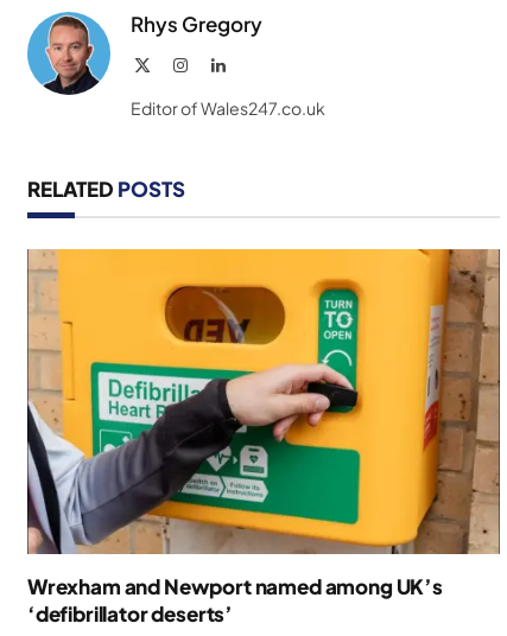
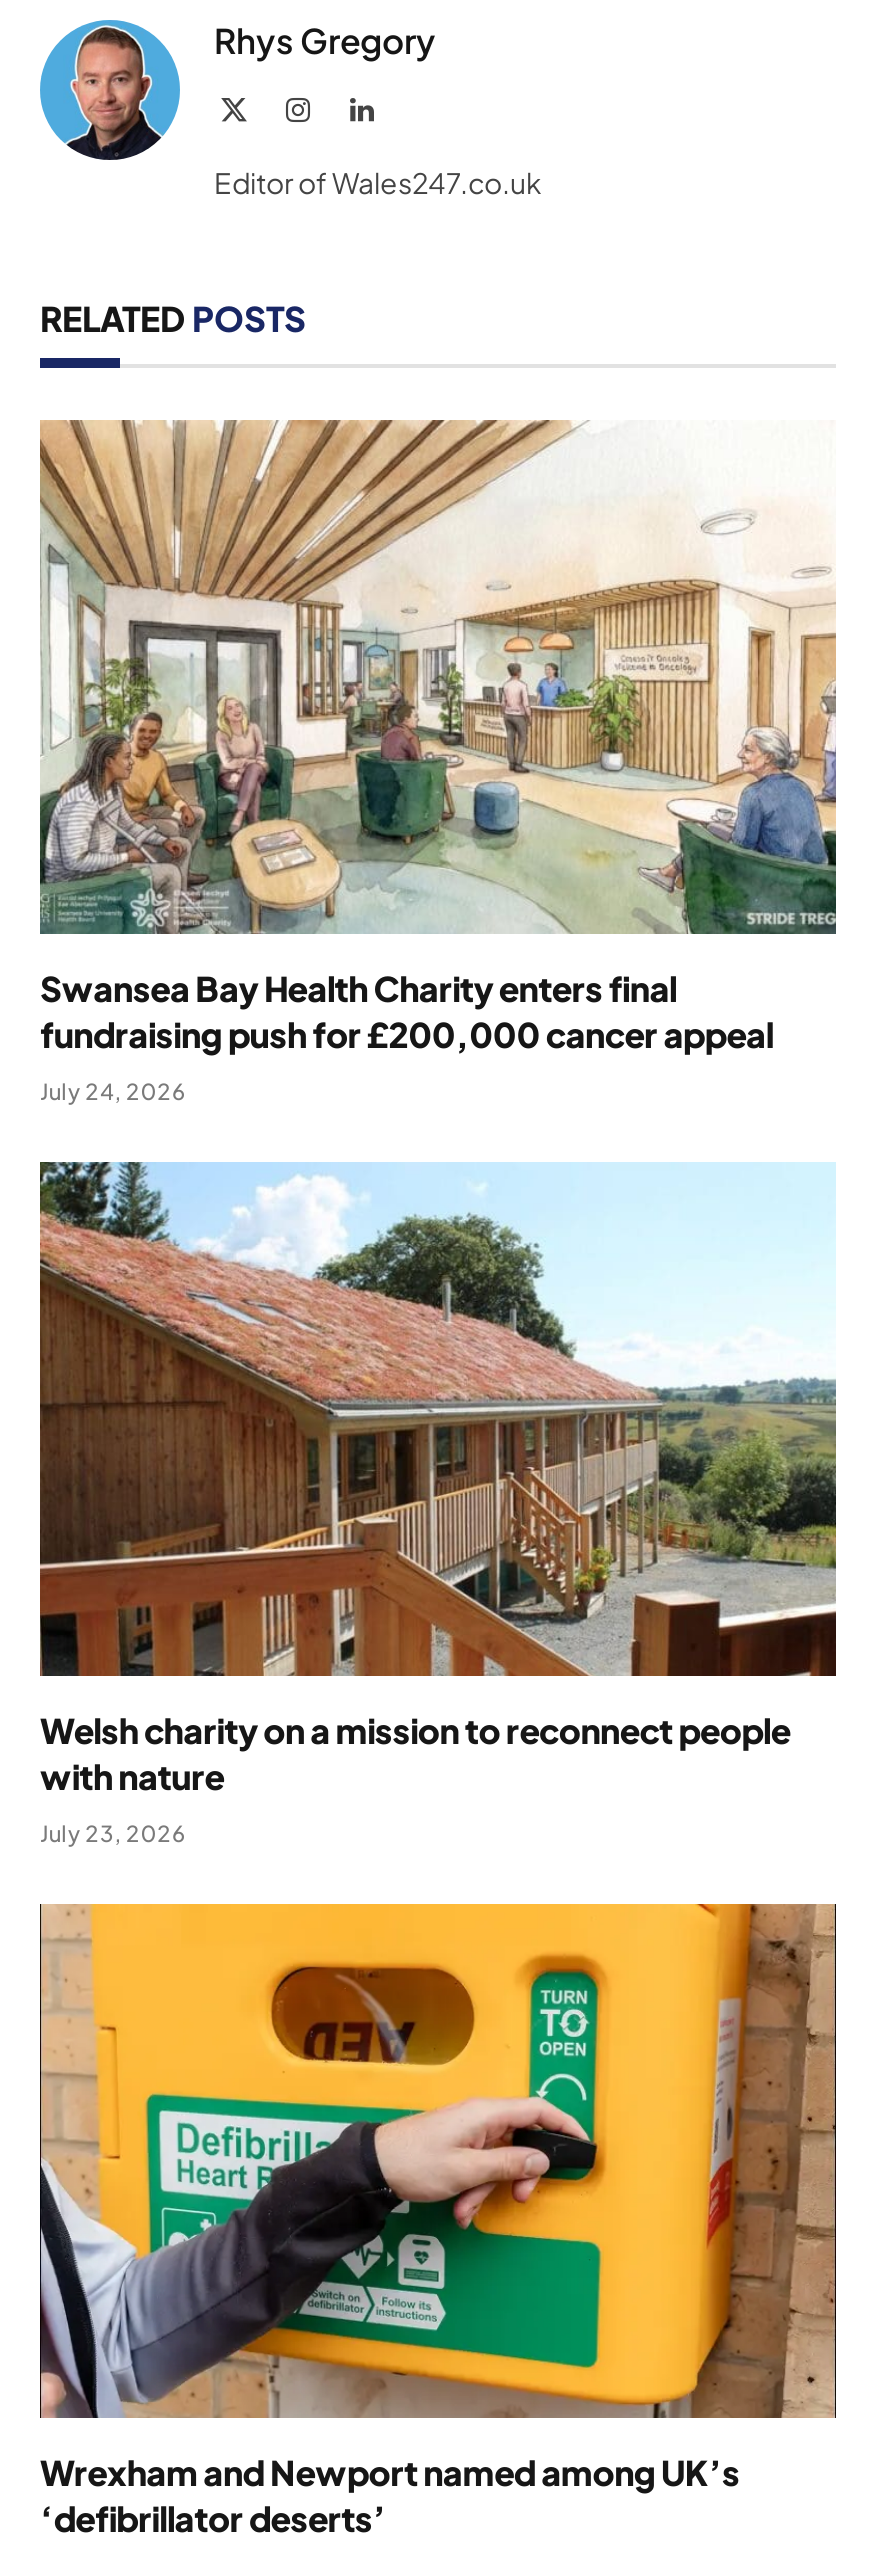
none -> [38,1160,838,1846] [image] | Welsh charity on a mission to reconnect people | with nature | July 23, 2026
none -> [40,418,838,1104] [image] | Swansea Bay Health Charity enters final | fundraising push for £200,000 cancer appeal | July 24, 2026

